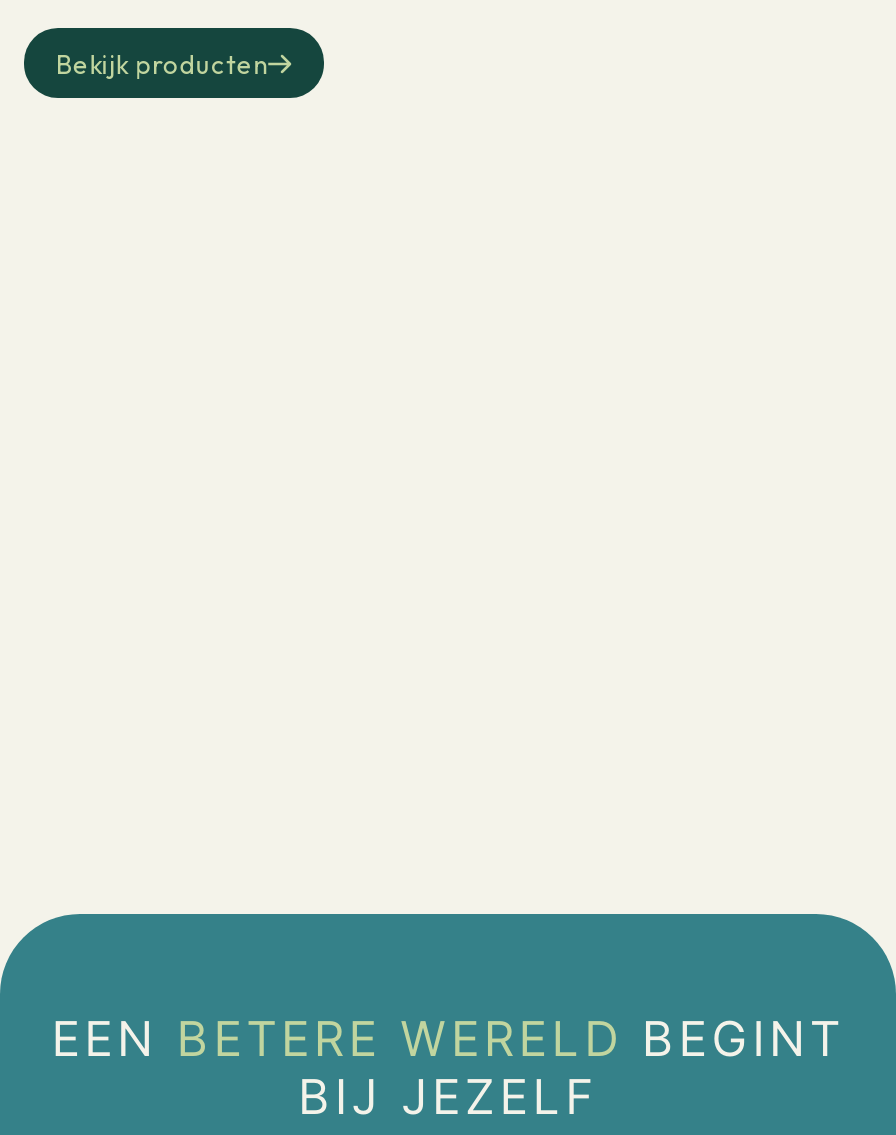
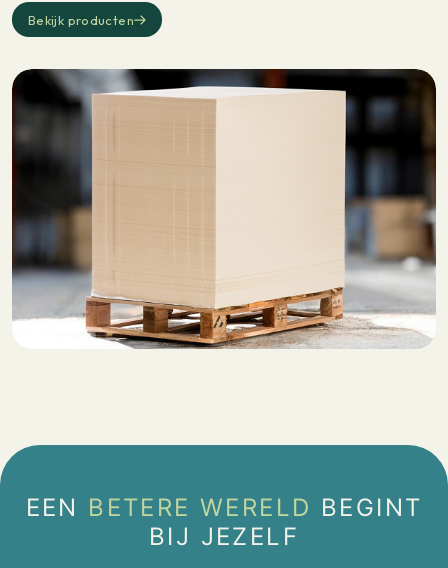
none -> [11,68,437,350] [image]

